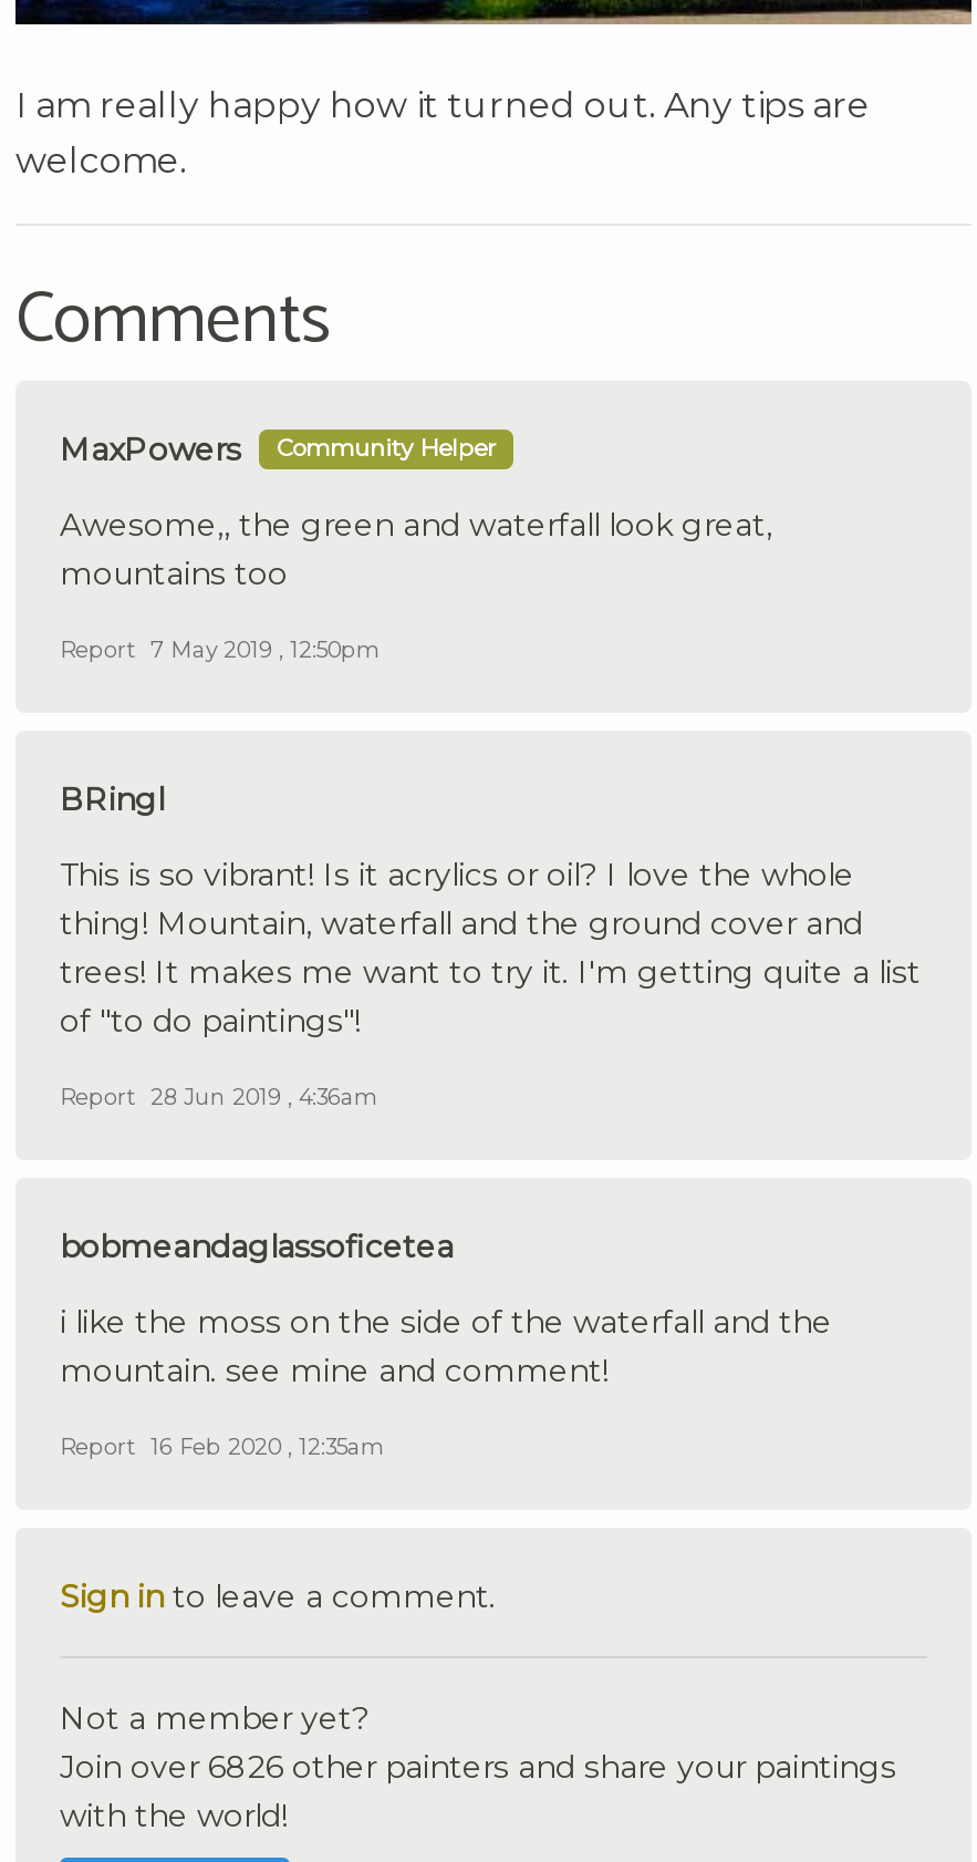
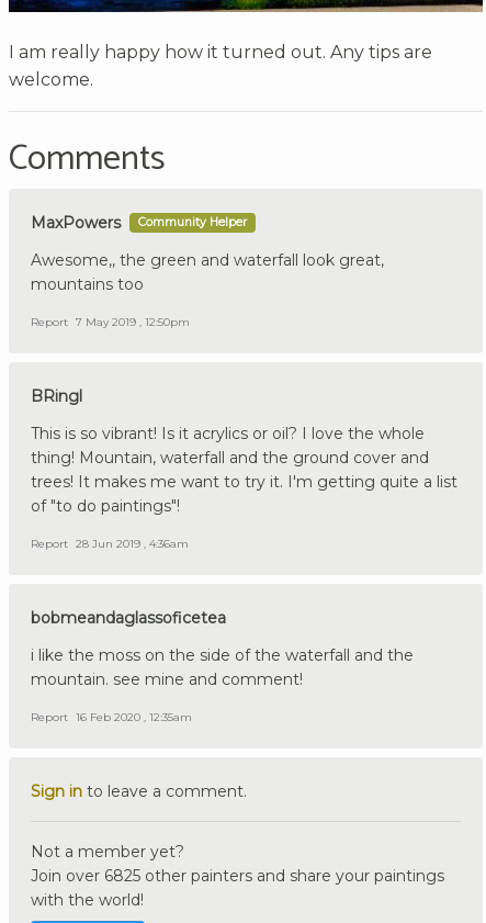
[60,1747,896,1787] Join over 6826 other painters and share your paintings -> [31,866,444,886] Join over 6825 other painters and share your paintings

